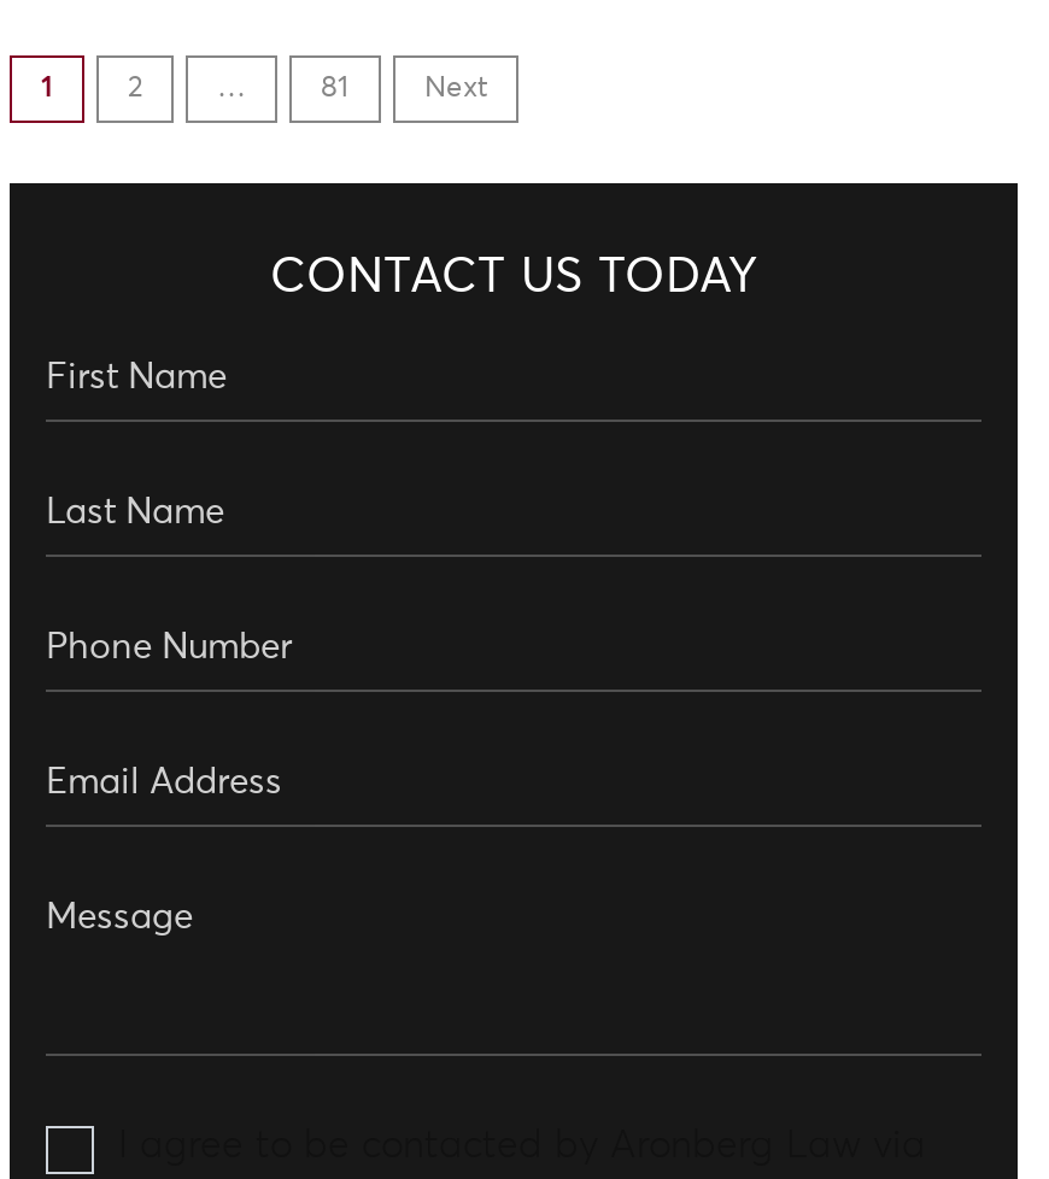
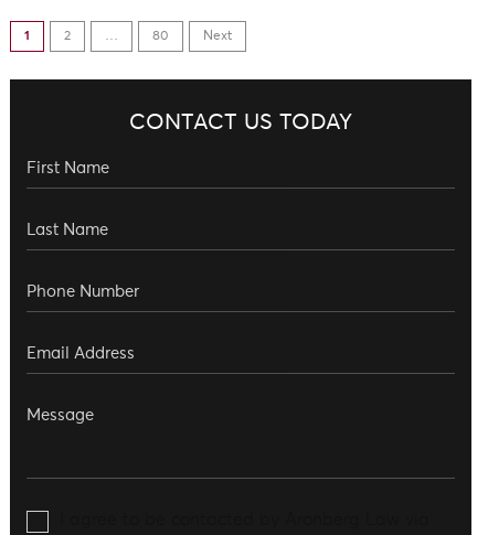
[321,74,350,103] 81 -> [152,29,169,43] 80

